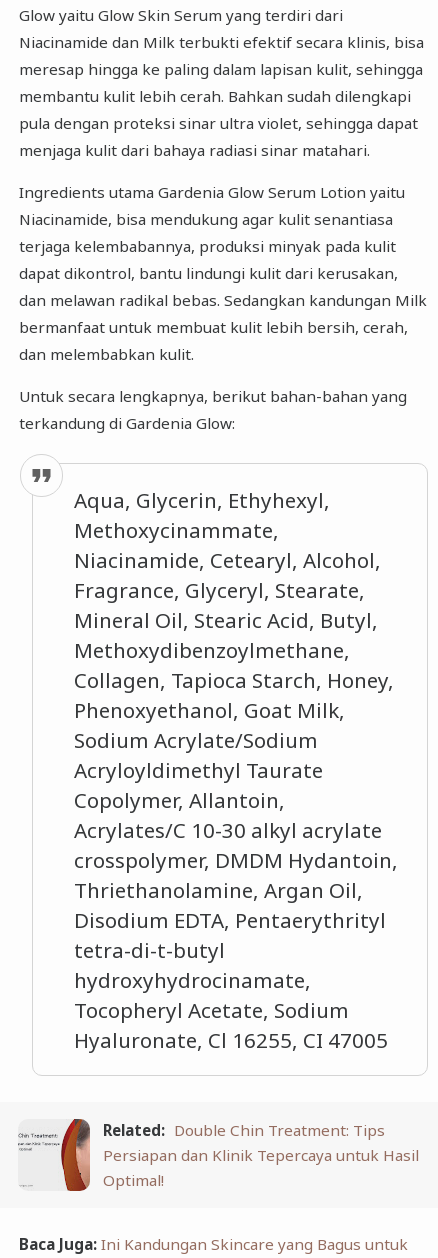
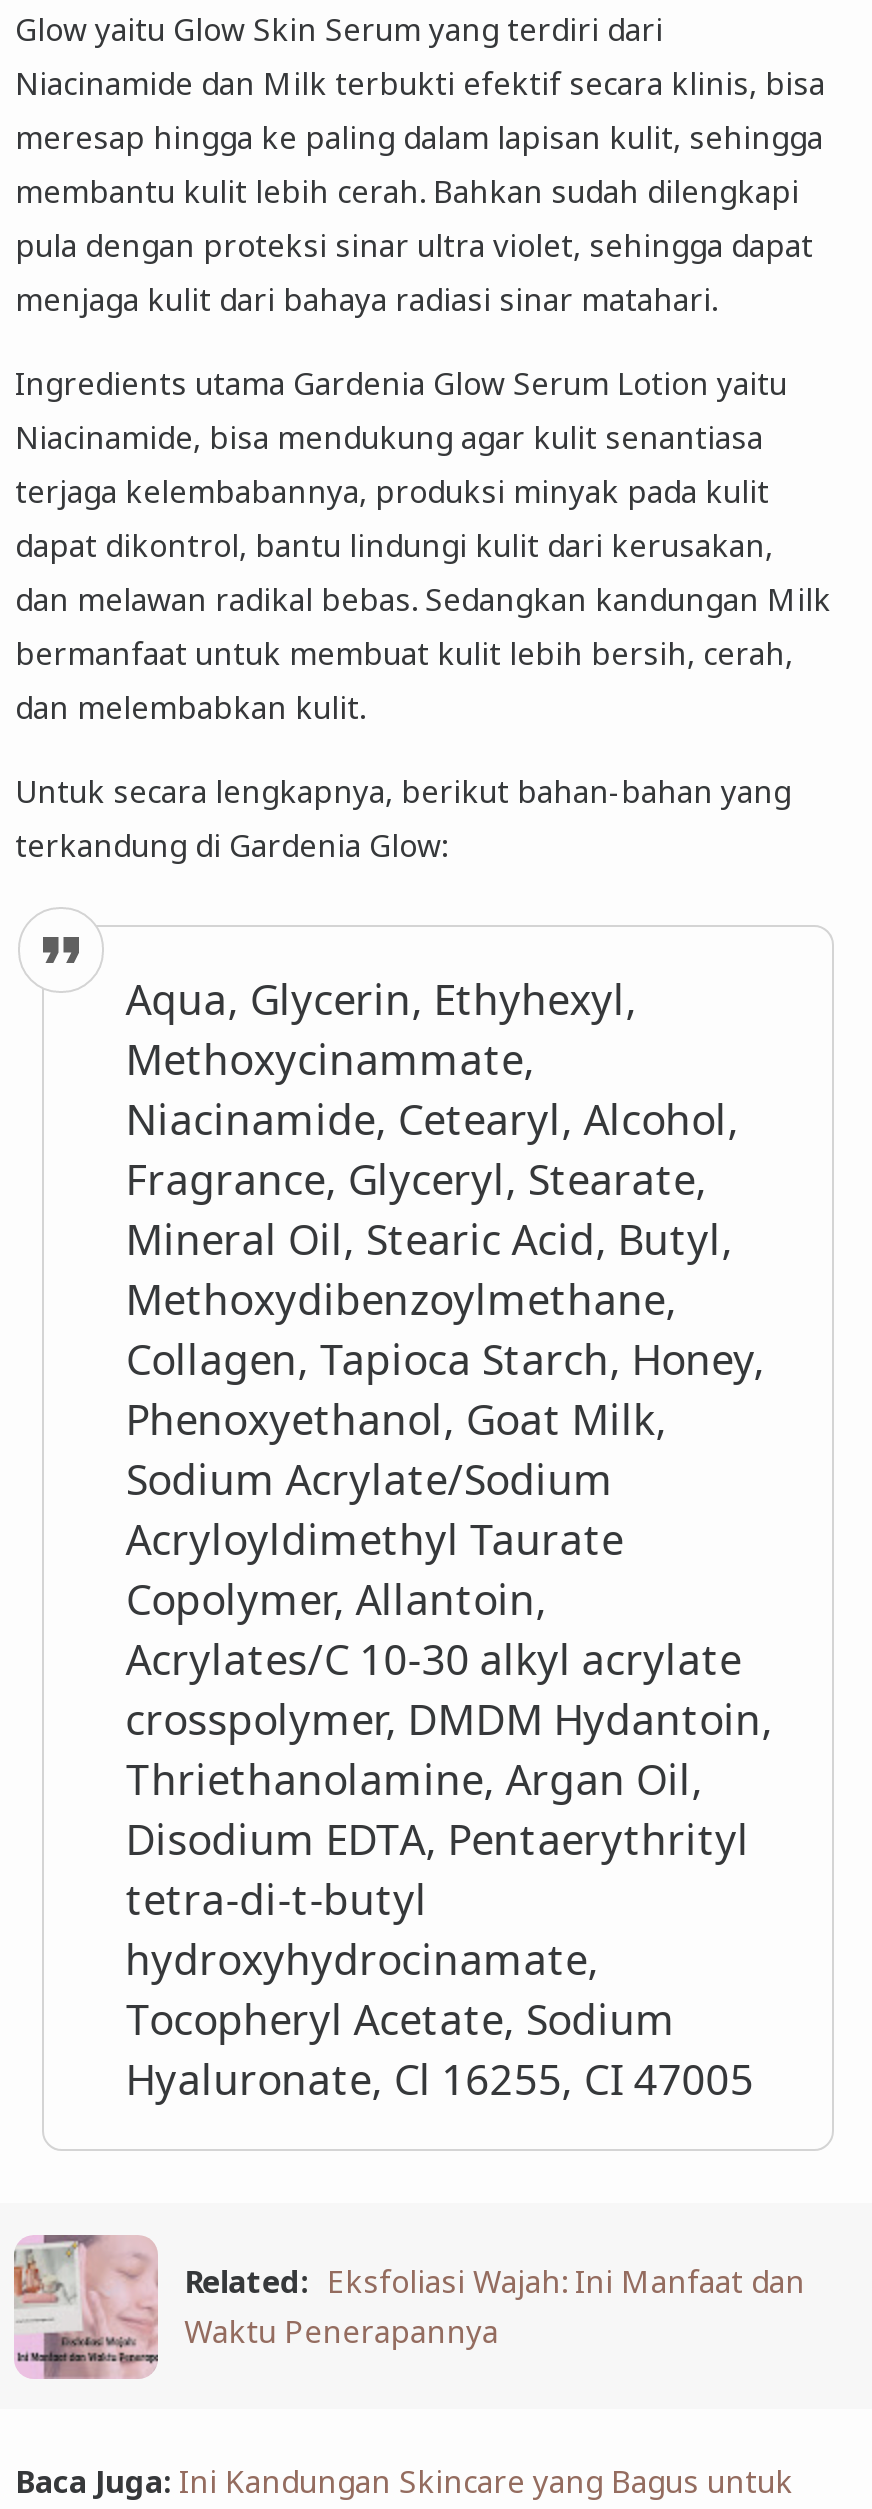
[18,1118,419,1191] [image] | Related: Double Chin Treatment: Tips | Persiapan dan Klinik Tepercaya untuk Hasil | Optimal! -> [12,2233,805,2381] [image] | Related: Eksfoliasi Wajah: Ini Manfaat dan | Waktu Penerapannya

